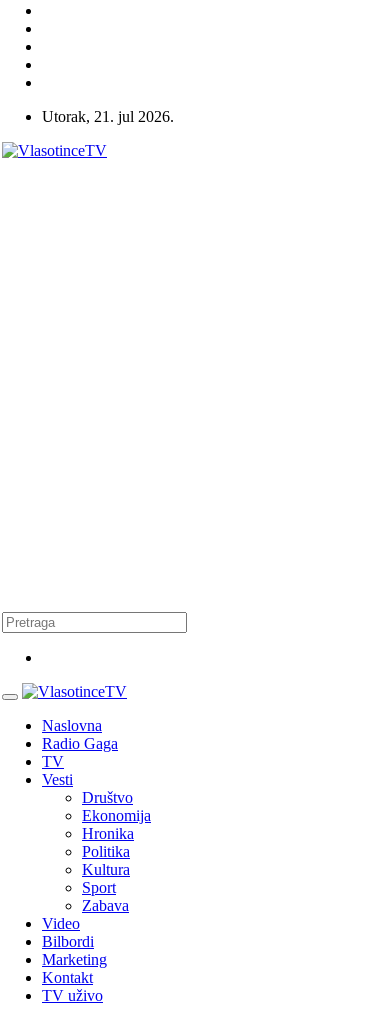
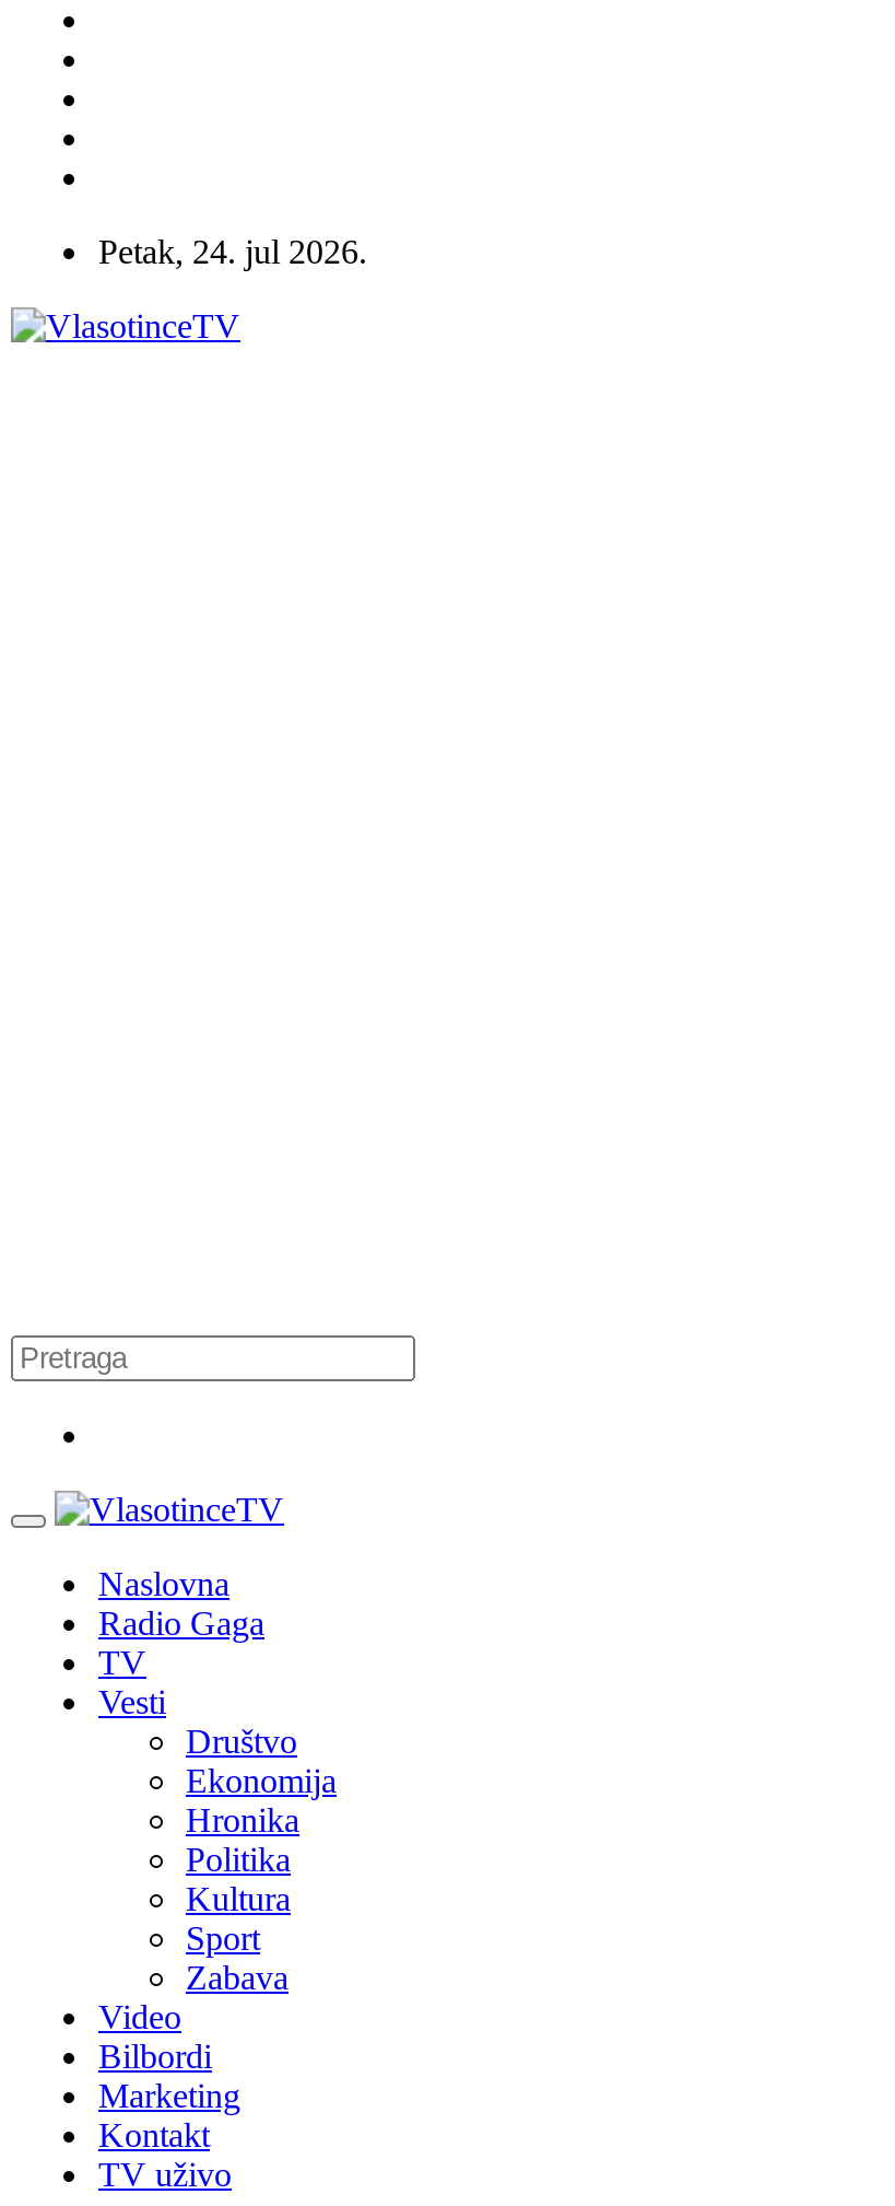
[42,108,174,125] Utorak, 21. jul 2026. -> [98,233,367,270] Petak, 24. jul 2026.

